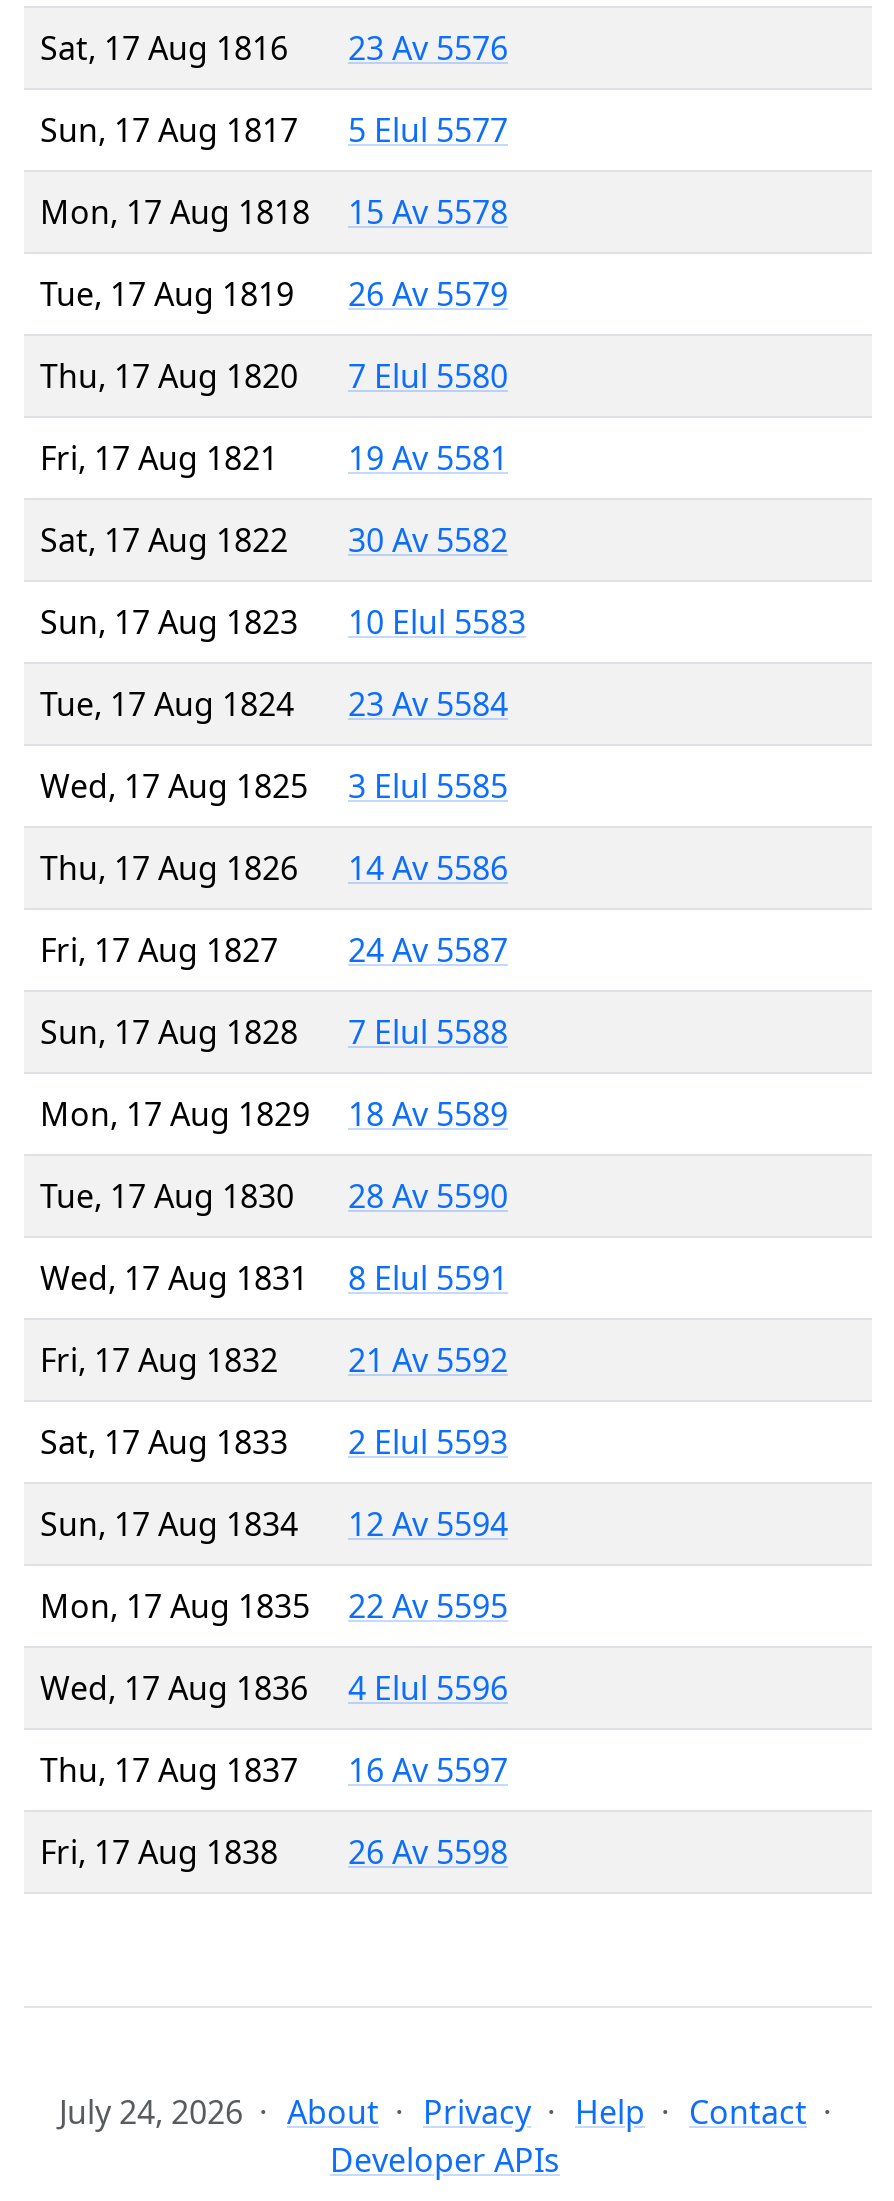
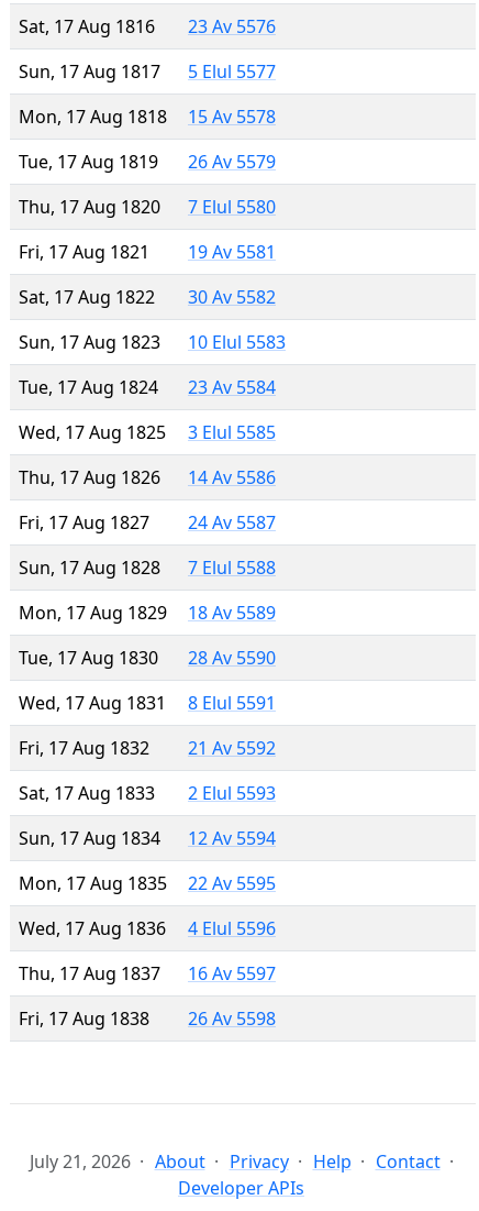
[59,2090,807,2134] July 24, 2026 About Privacy Help Contact -> [29,1149,440,1174] July 21, 2026 About Privacy Help Contact

